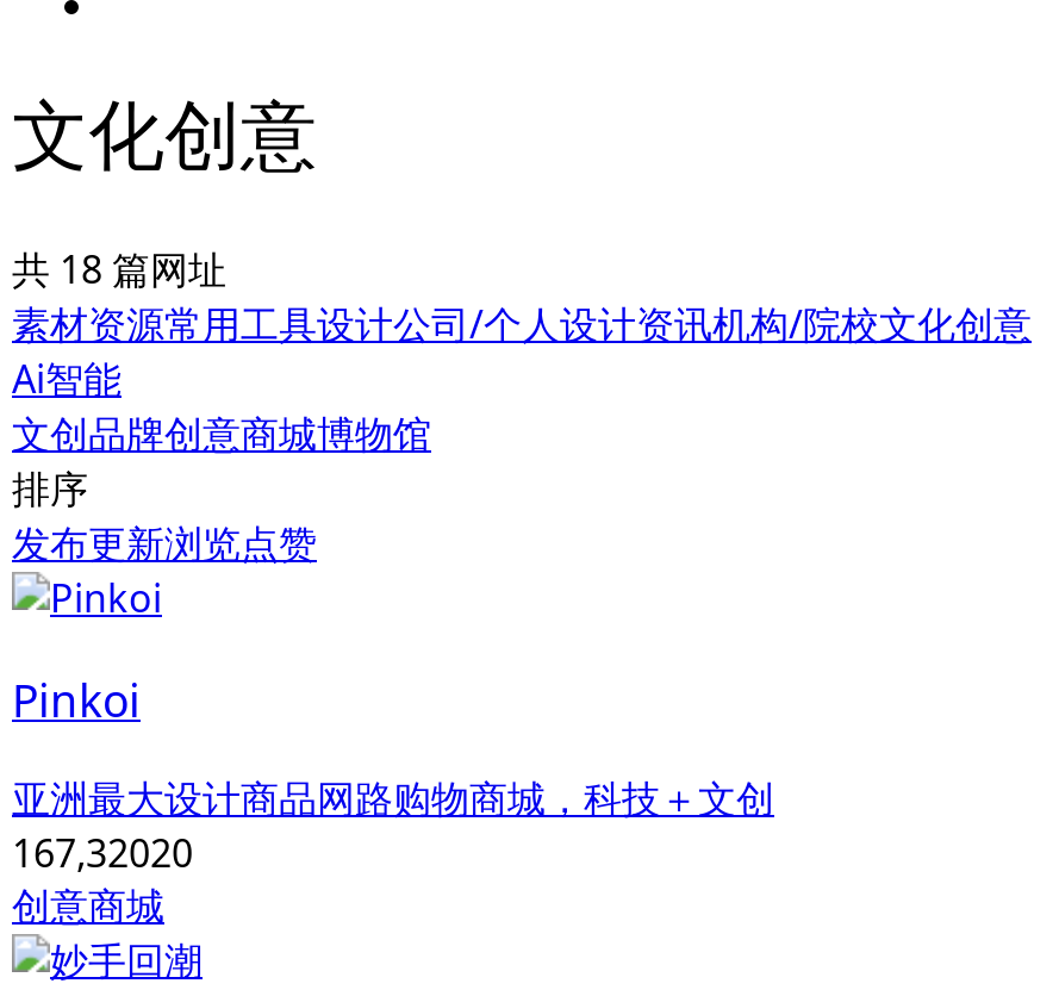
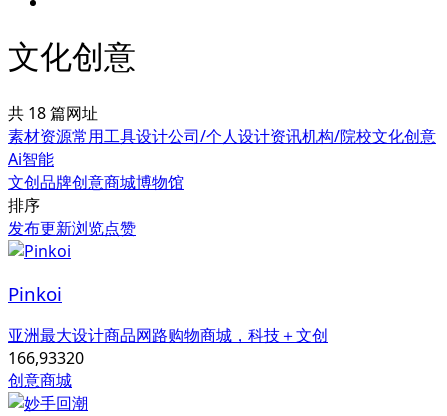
[12,828,193,880] 167,32020 -> [8,347,84,369] 166,93320

